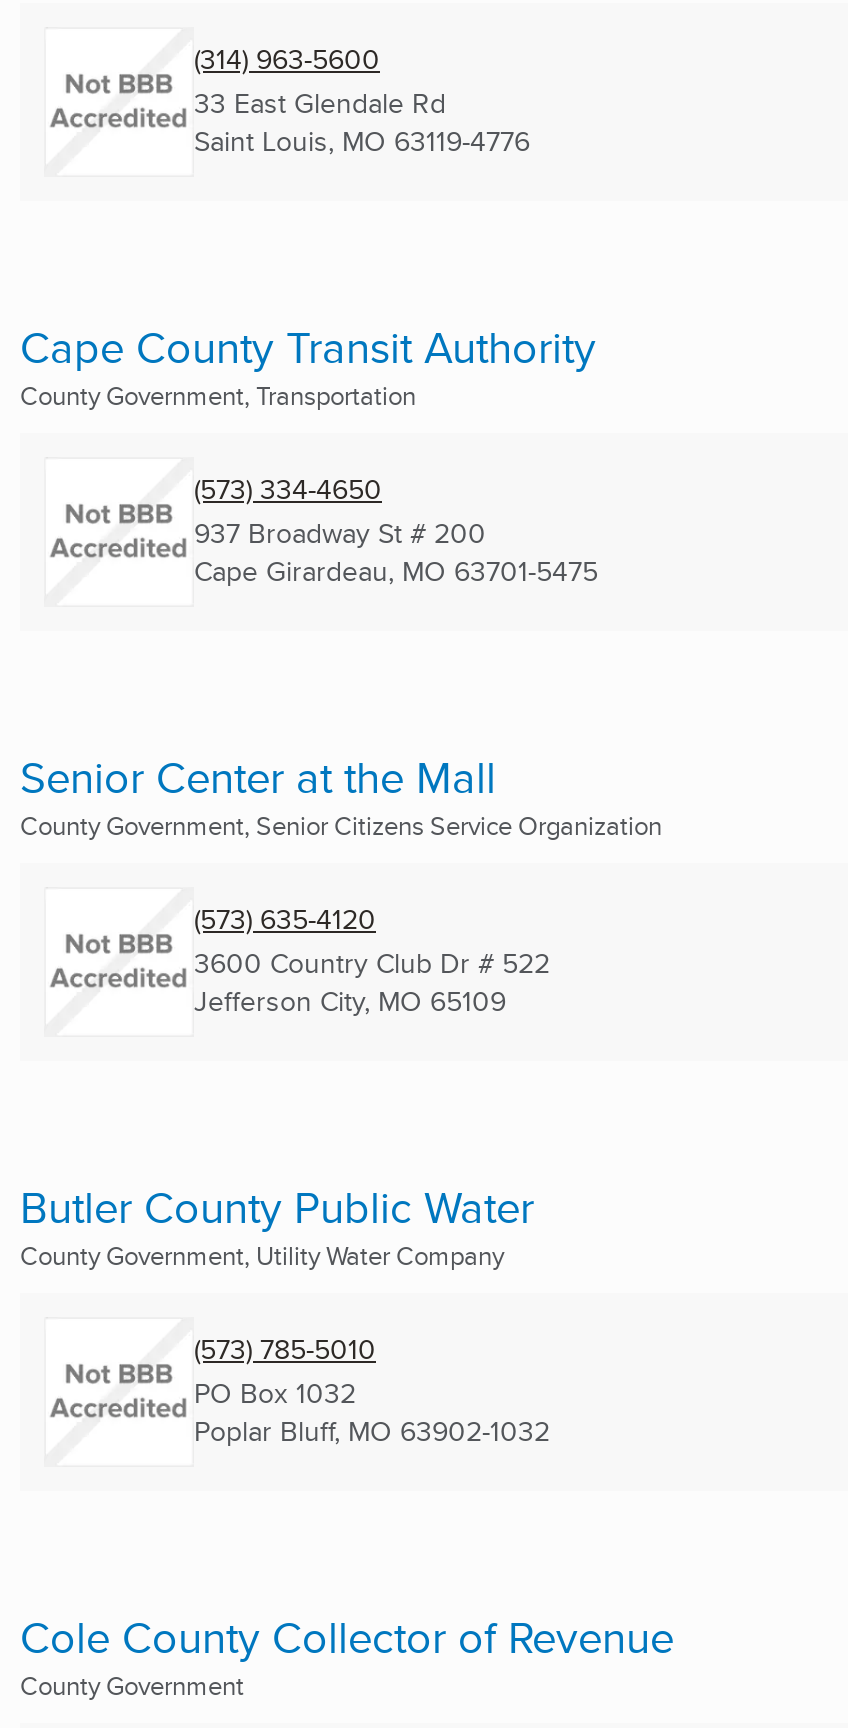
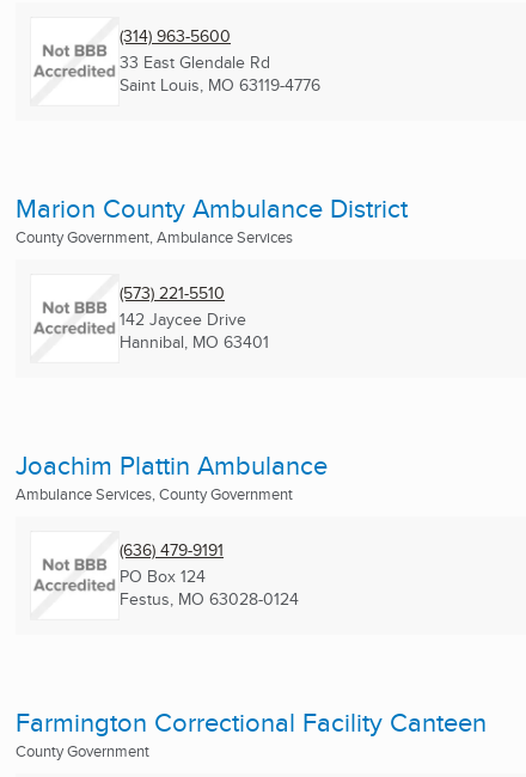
[20,315,674,1669] Cape County Transit Authority | County Government, Transportation | (573) 334-4650 | 937 Broadway St # 200 | Cape Girardeau, MO 63701-5475 | Senior Center at the Mall | County Government, Senior Citizens Service Organization | (573) 635-4120 | 3600 Country Club Dr # 522 | Jefferson City, MO 65109 | Butler County Public Water | County Government, Utility Water Company | (573) 785-5010 | PO Box 1032 | Poplar Bluff, MO 63902-1032 | Cole County Collector of Revenue -> [16,189,487,741] Marion County Ambulance District | County Government, Ambulance Services | (573) 221-5510 | 142 Jaycee Drive | Hannibal, MO 63401 | Joachim Plattin Ambulance | Ambulance Services, County Government | (636) 479-9191 | PO Box 124 | Festus, MO 63028-0124 | Farmington Correctional Facility Canteen

